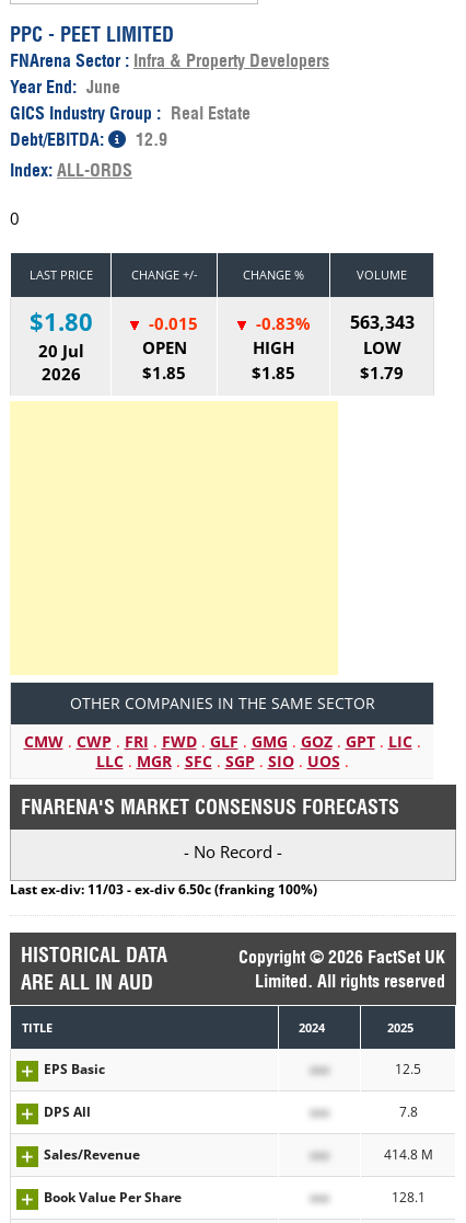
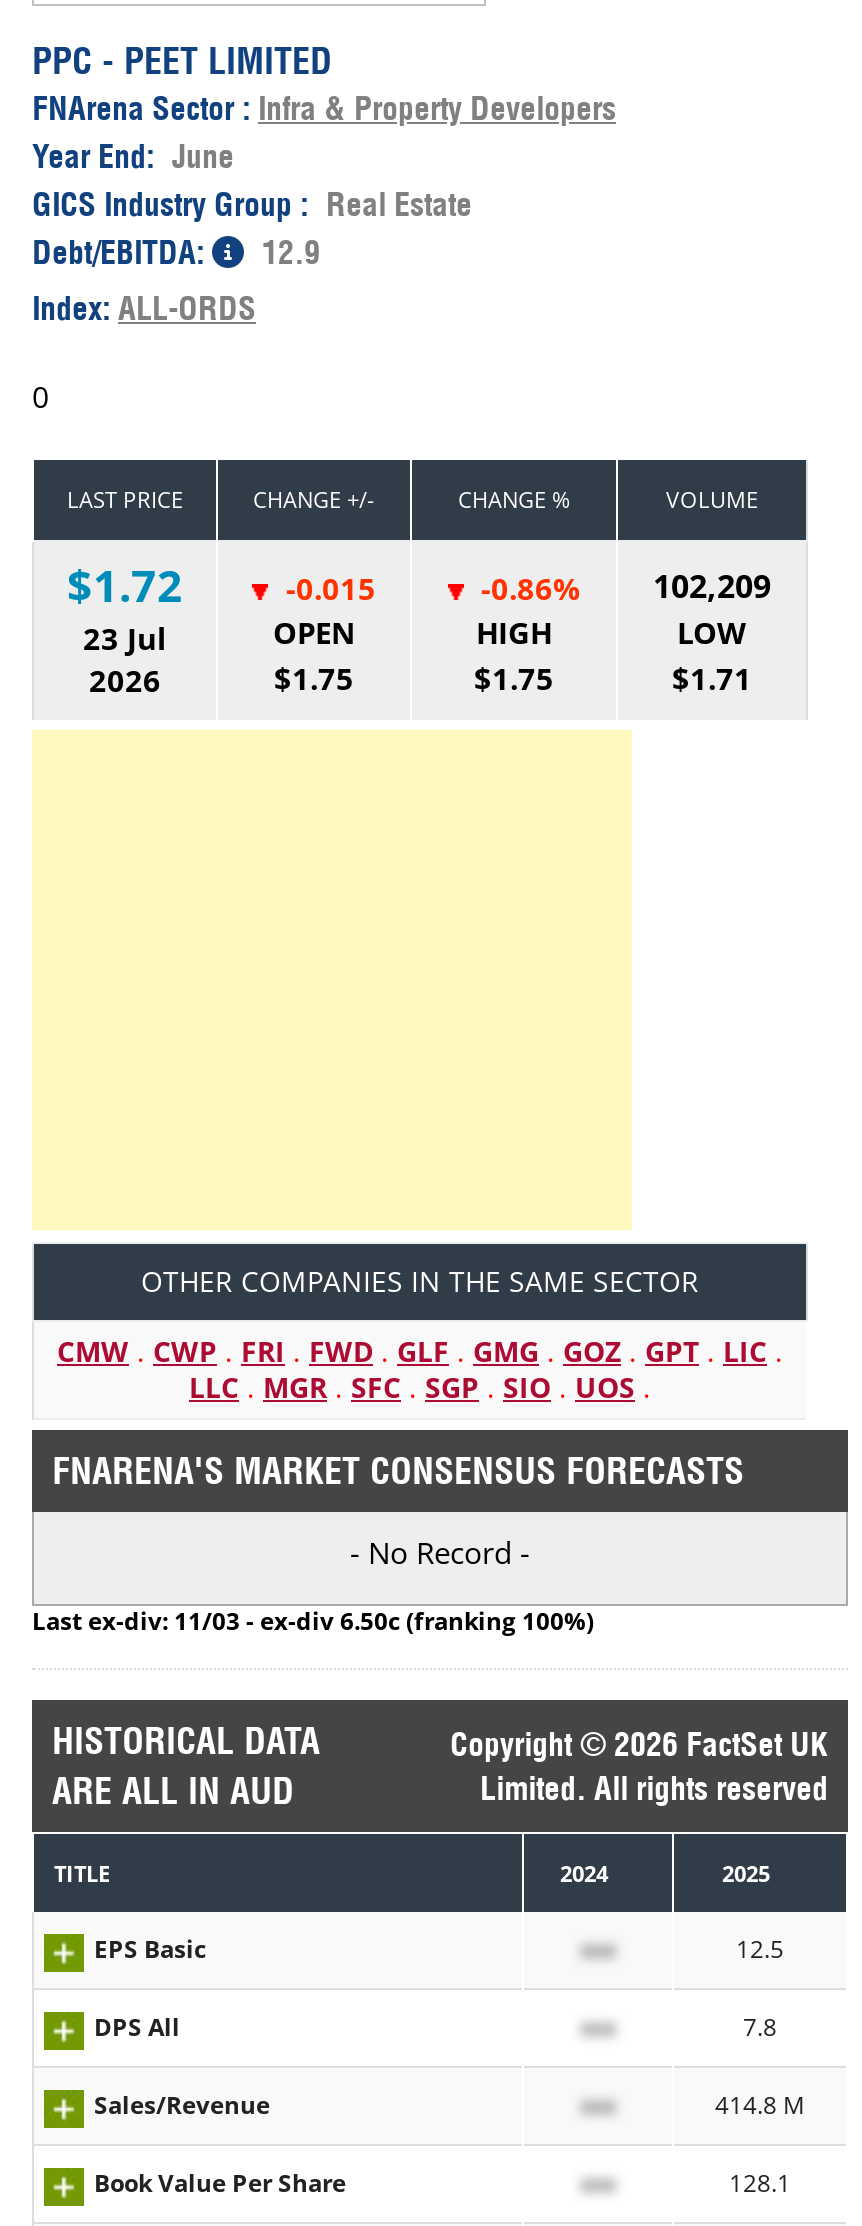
[29,304,92,337] $1.80 -> [67,553,183,613] $1.72
[349,310,414,334] 563,343 -> [653,563,771,607] 102,209
[251,312,310,334] -0.83% -> [473,567,581,607] -0.86%
[38,339,84,361] 20 Jul -> [83,617,167,657] 23 Jul
[142,361,186,383] $1.85 -> [274,657,354,697] $1.75
[252,361,295,383] $1.85 -> [474,657,554,697] $1.75
[360,361,404,383] $1.79 -> [672,657,752,697] $1.71

